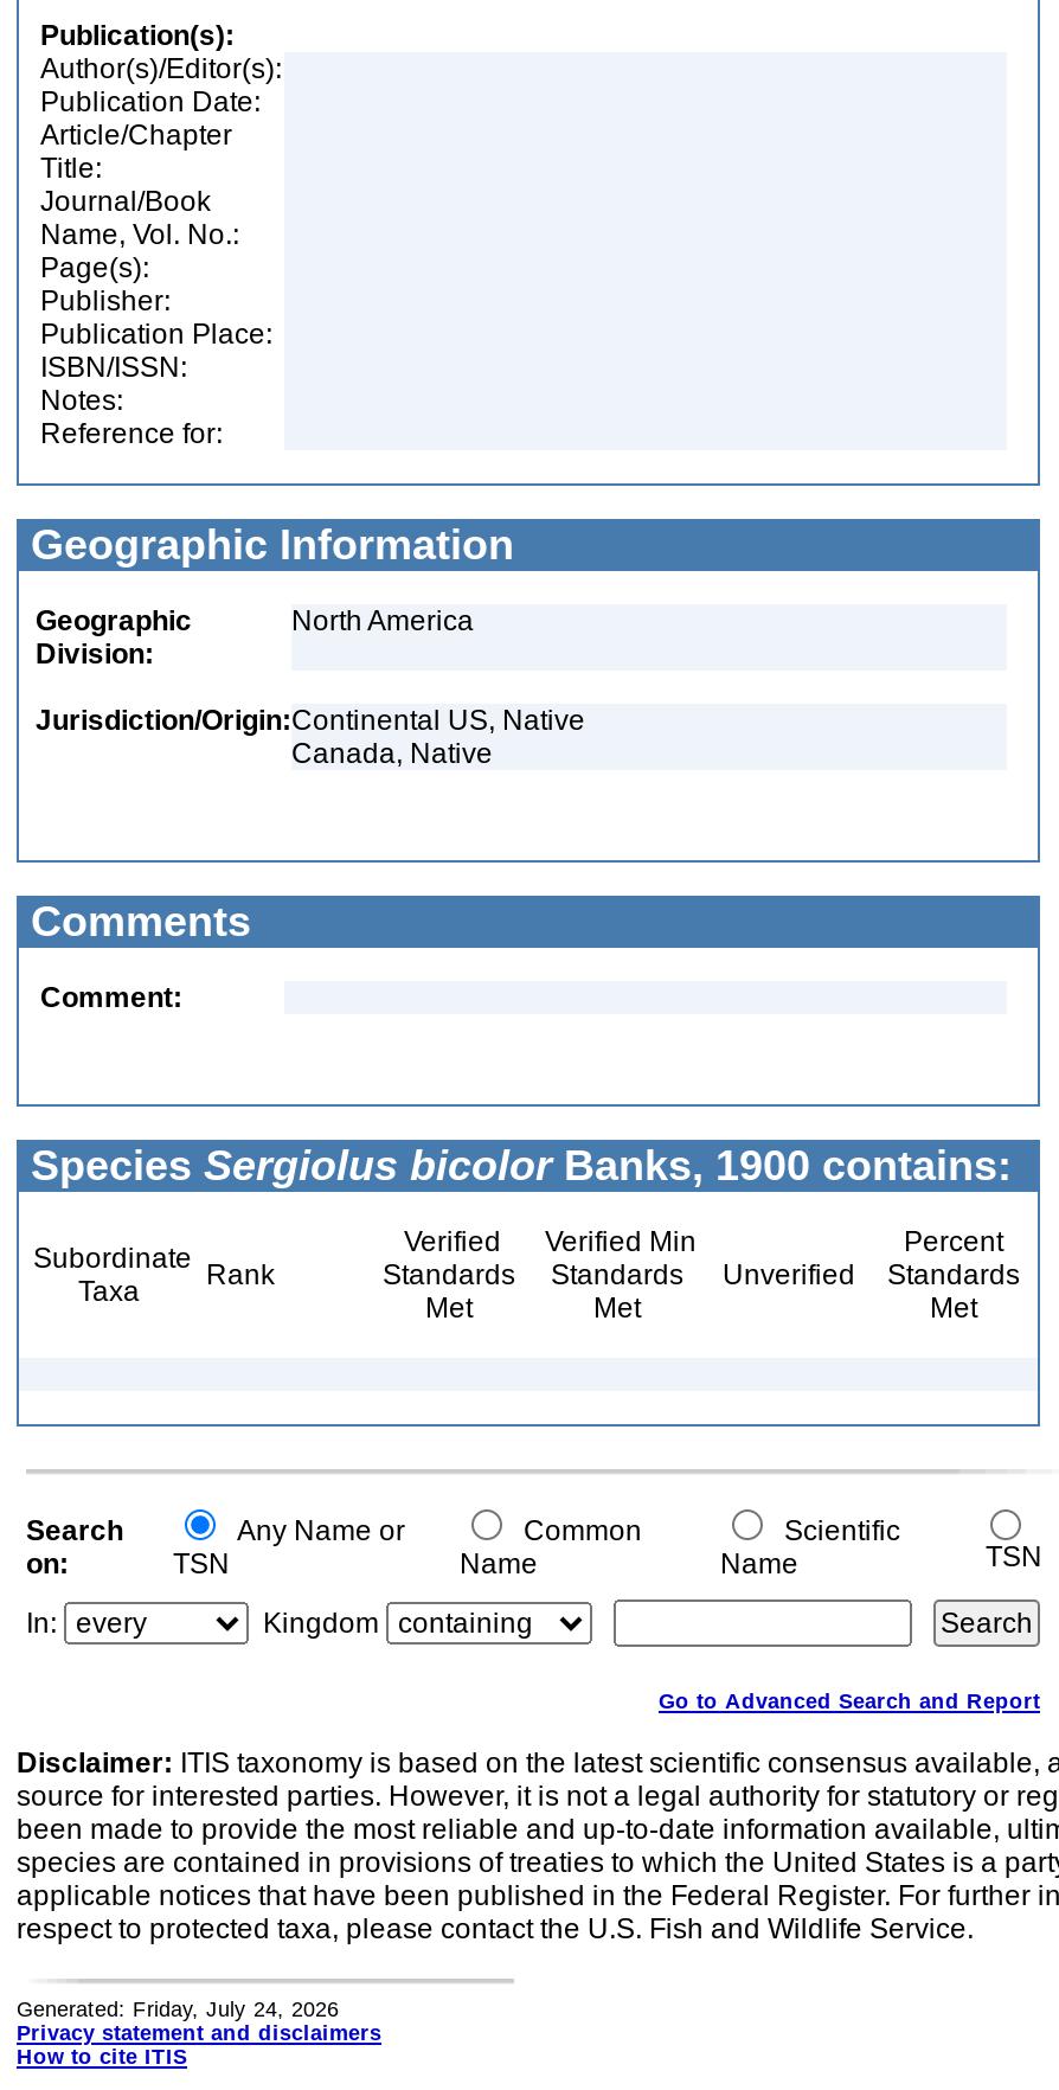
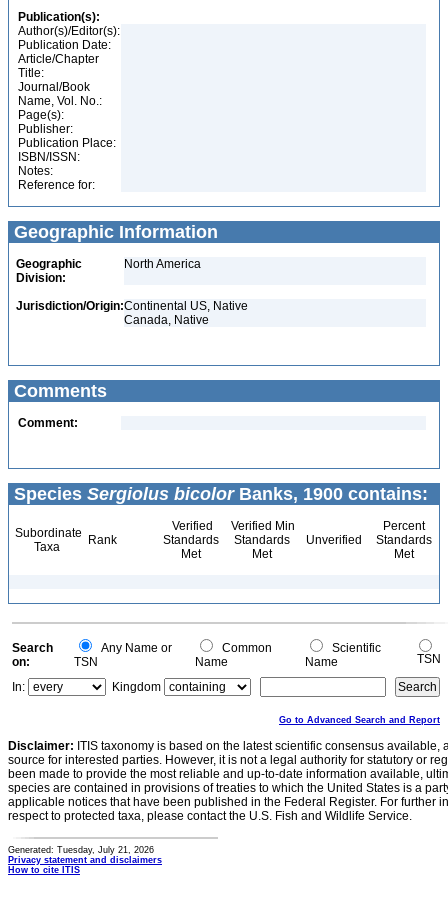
[17,1998,339,2021] Generated: Friday, July 24, 2026 -> [8,845,154,855] Generated: Tuesday, July 21, 2026

